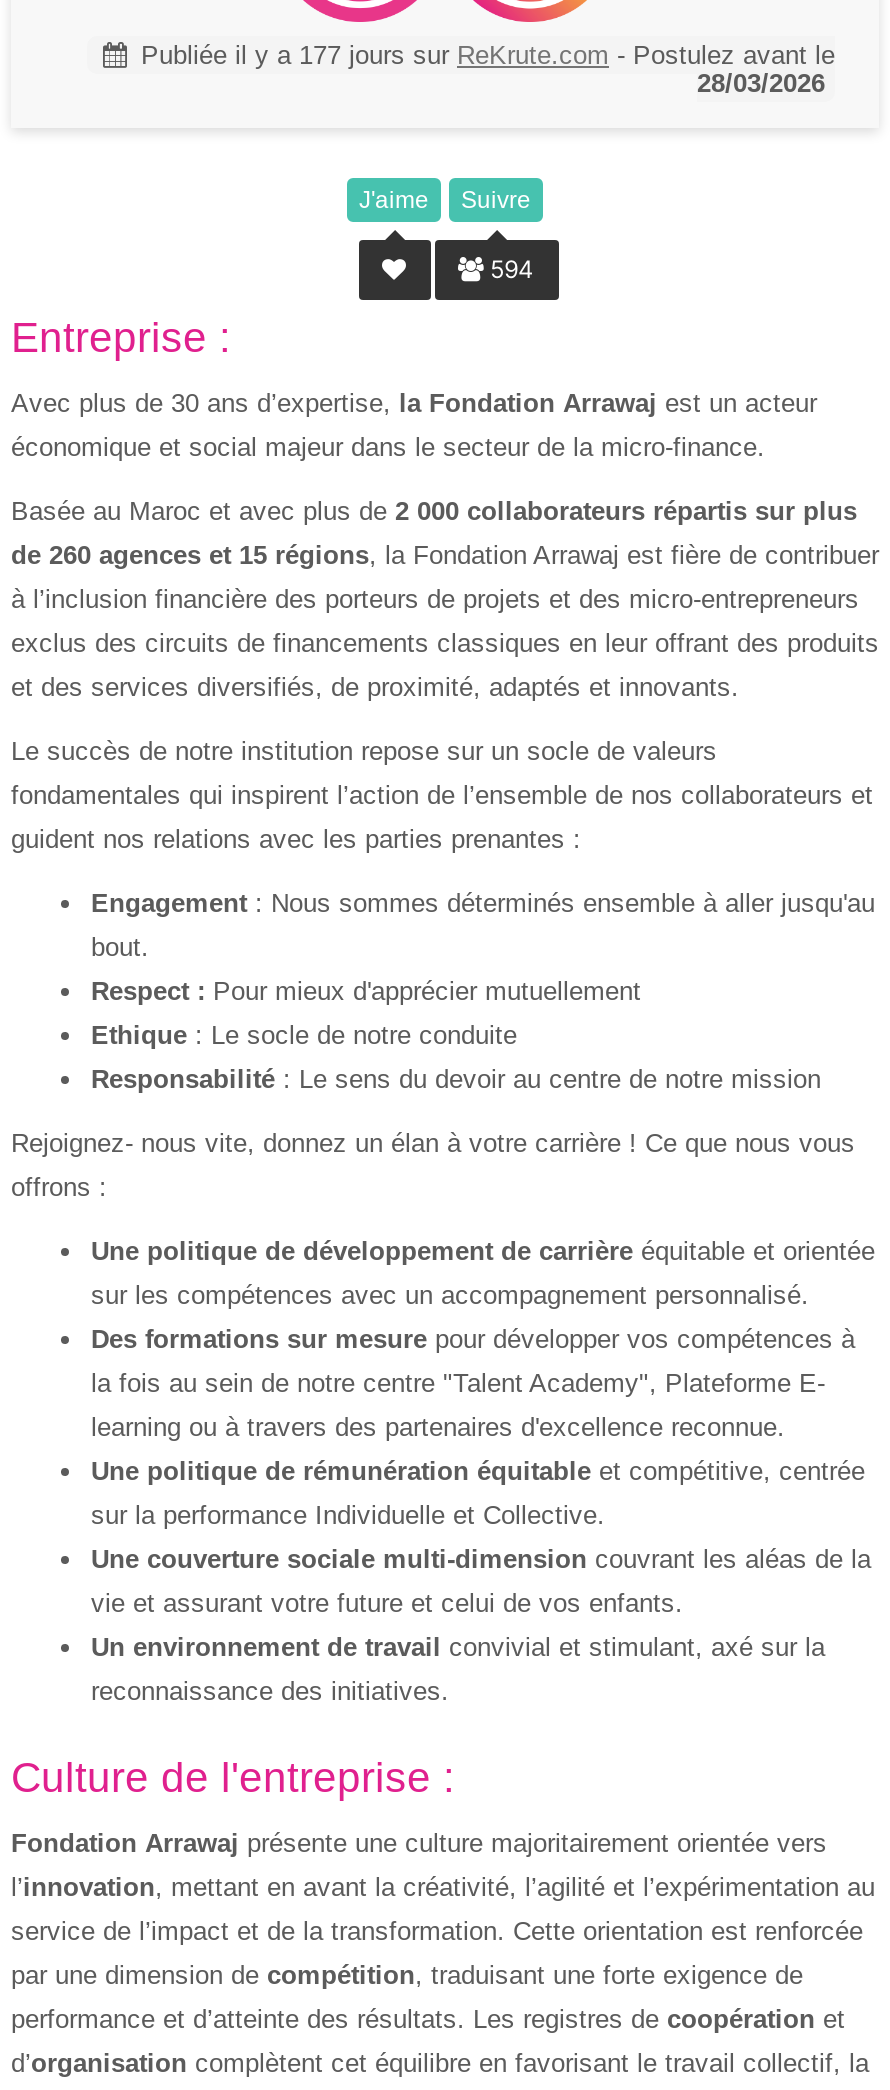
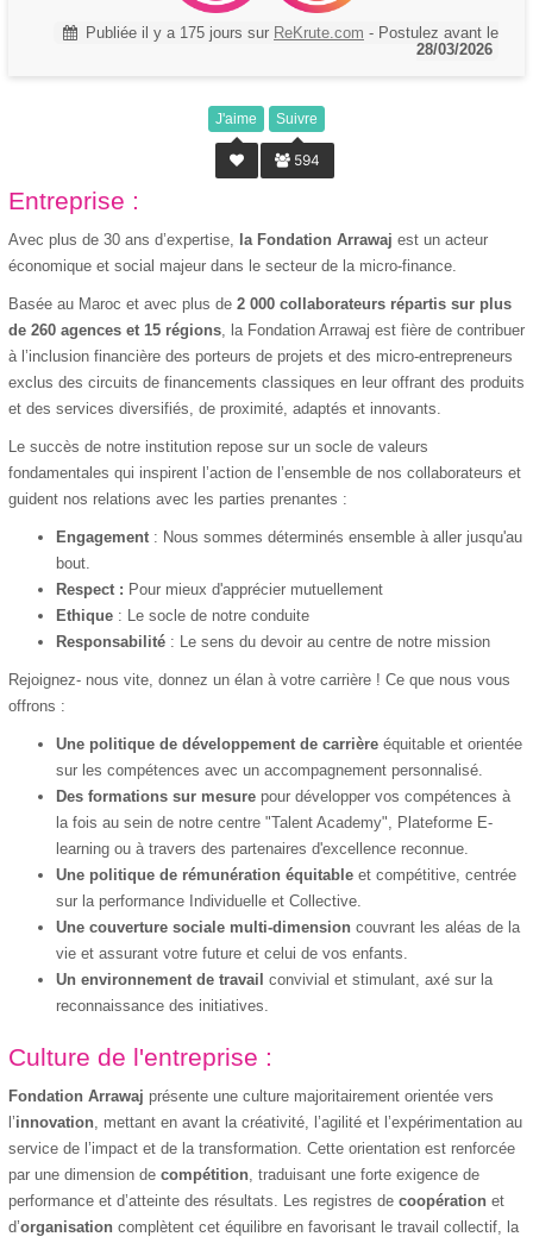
[133,41,835,71] Publiée il y a 177 jours sur ReKrute.com - Postulez avant le -> [81,24,498,42] Publiée il y a 175 jours sur ReKrute.com - Postulez avant le

